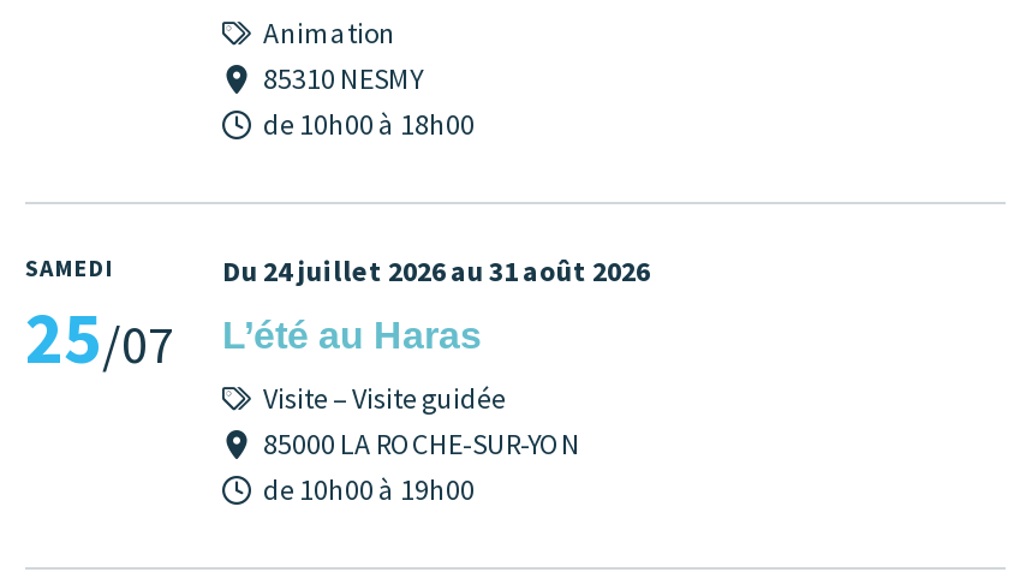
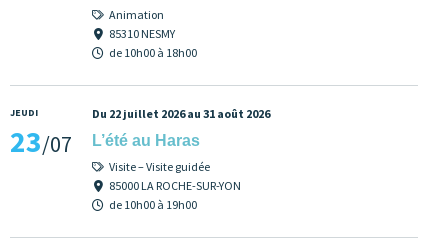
[25,252,174,382] SAMEDI | 25/07 -> [10,106,72,160] JEUDI | 23/07
[222,252,650,288] Du 24 juillet 2026 au 31 août 2026 -> [92,106,270,121] Du 22 juillet 2026 au 31 août 2026

